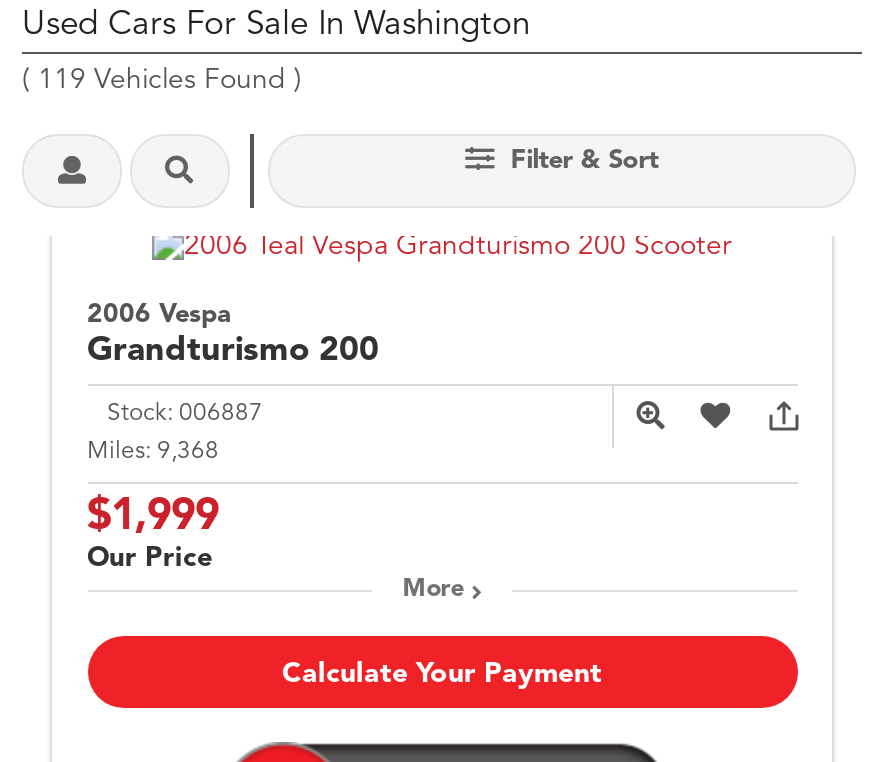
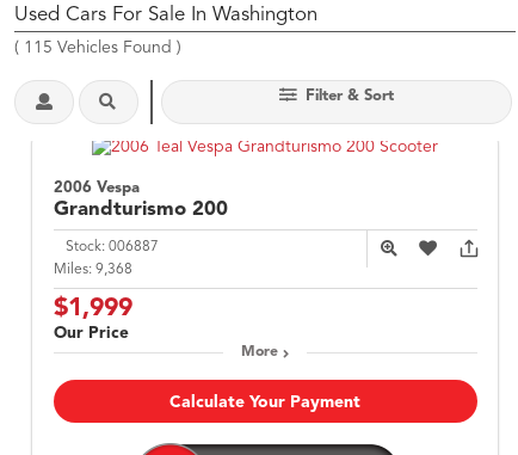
[22,66,302,94] (119 Vehicles Found) -> [14,40,181,56] (115 Vehicles Found)

